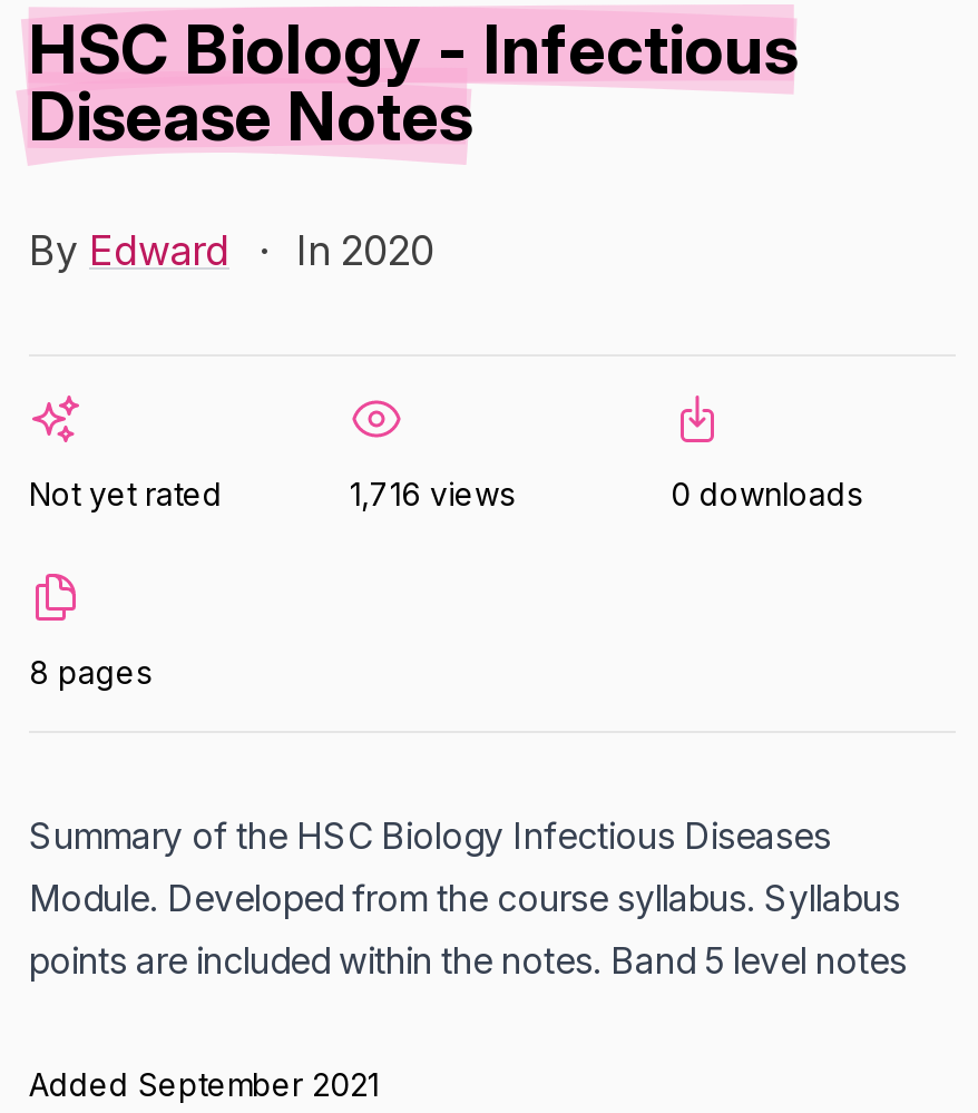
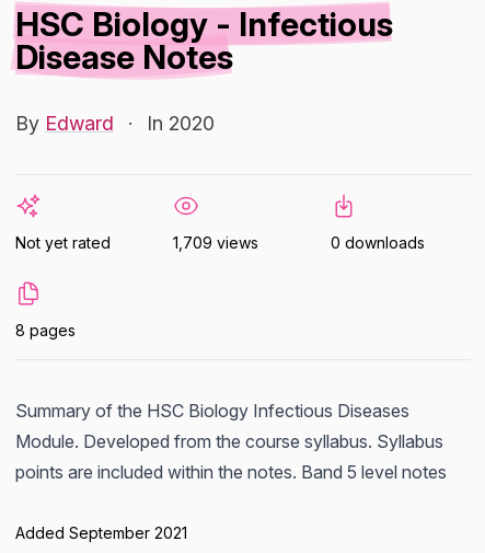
[350,475,515,512] 1,716 views -> [173,233,258,252] 1,709 views

